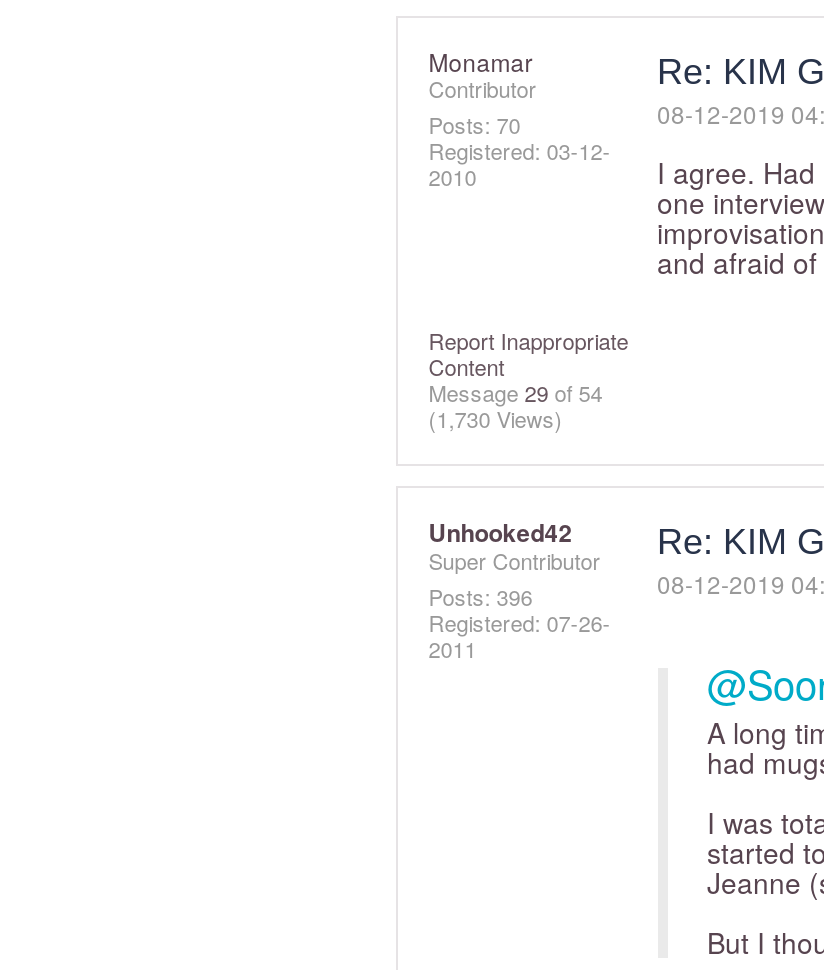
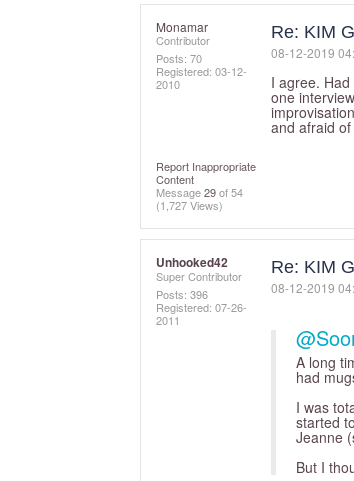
[428,402,562,434] (1,730 Views) -> [156,197,223,213] (1,727 Views)

